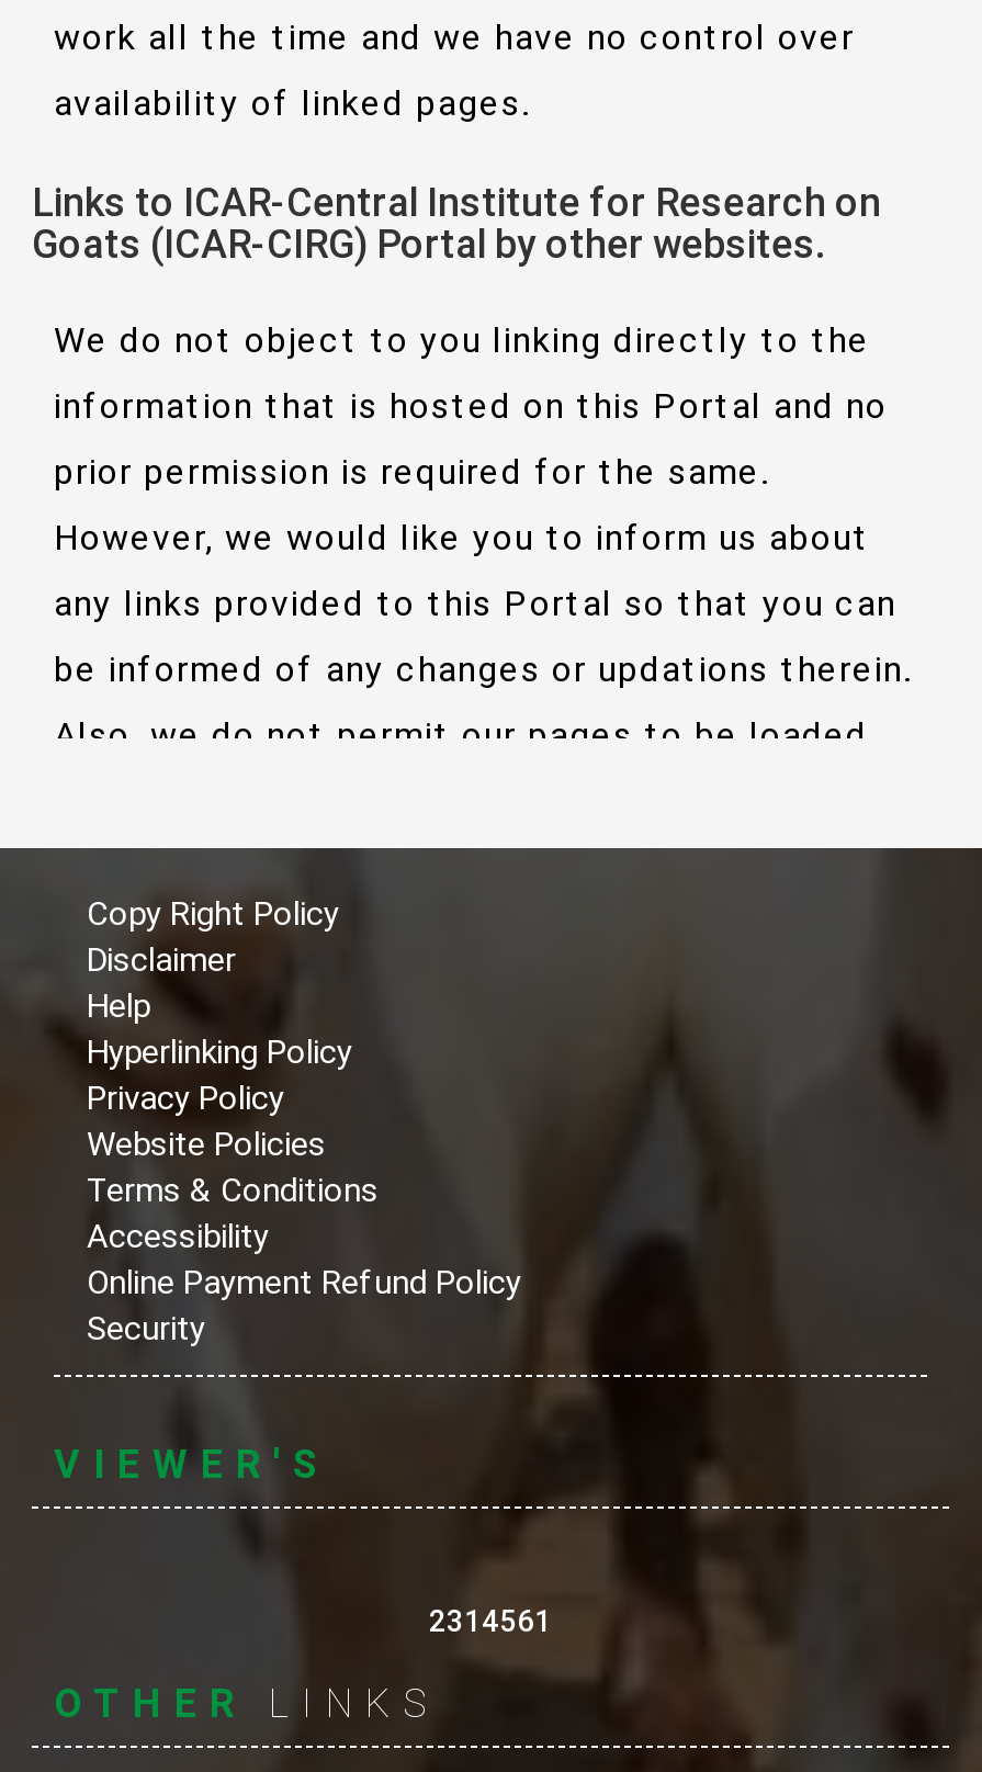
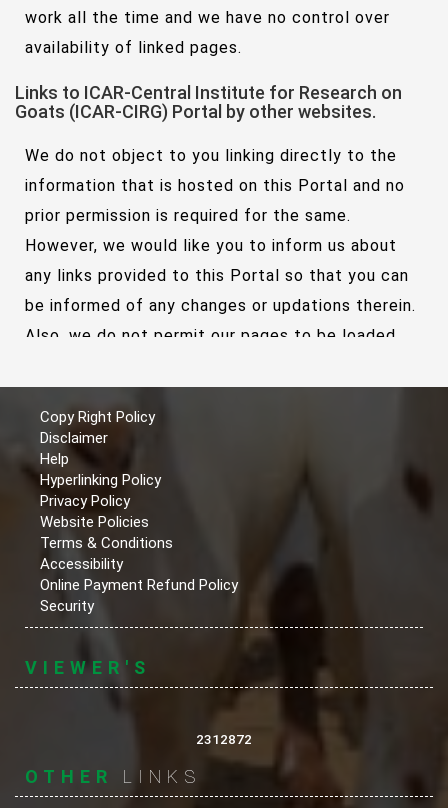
[429,1605,552,1638] 2314561 -> [196,732,252,747] 2312872

